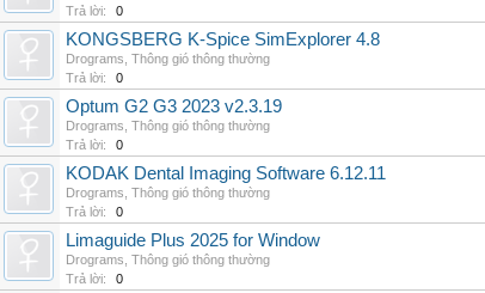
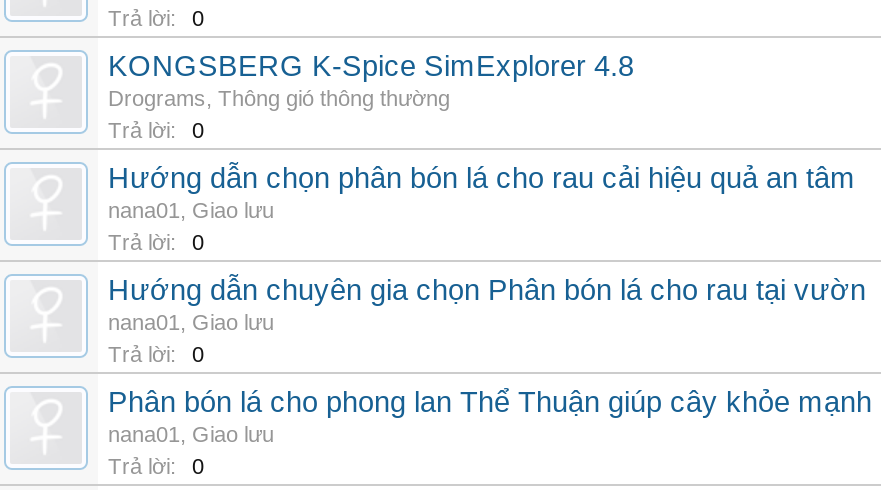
[66,97,282,133] Optum G2 G3 2023 v2.3.19 | Drograms, Thông gió thông thường -> [108,162,856,222] Hướng dẫn chọn phân bón lá cho rau cải hiệu quả an tâm | nana01, Giao lưu
[66,164,386,200] KODAK Dental Imaging Software 6.12.11 | Drograms, Thông gió thông thường -> [108,274,866,334] Hướng dẫn chuyên gia chọn Phân bón lá cho rau tại vườn | nana01, Giao lưu
[66,231,320,267] Limaguide Plus 2025 for Window | Drograms, Thông gió thông thường -> [108,386,872,446] Phân bón lá cho phong lan Thể Thuận giúp cây khỏe mạnh | nana01, Giao lưu

